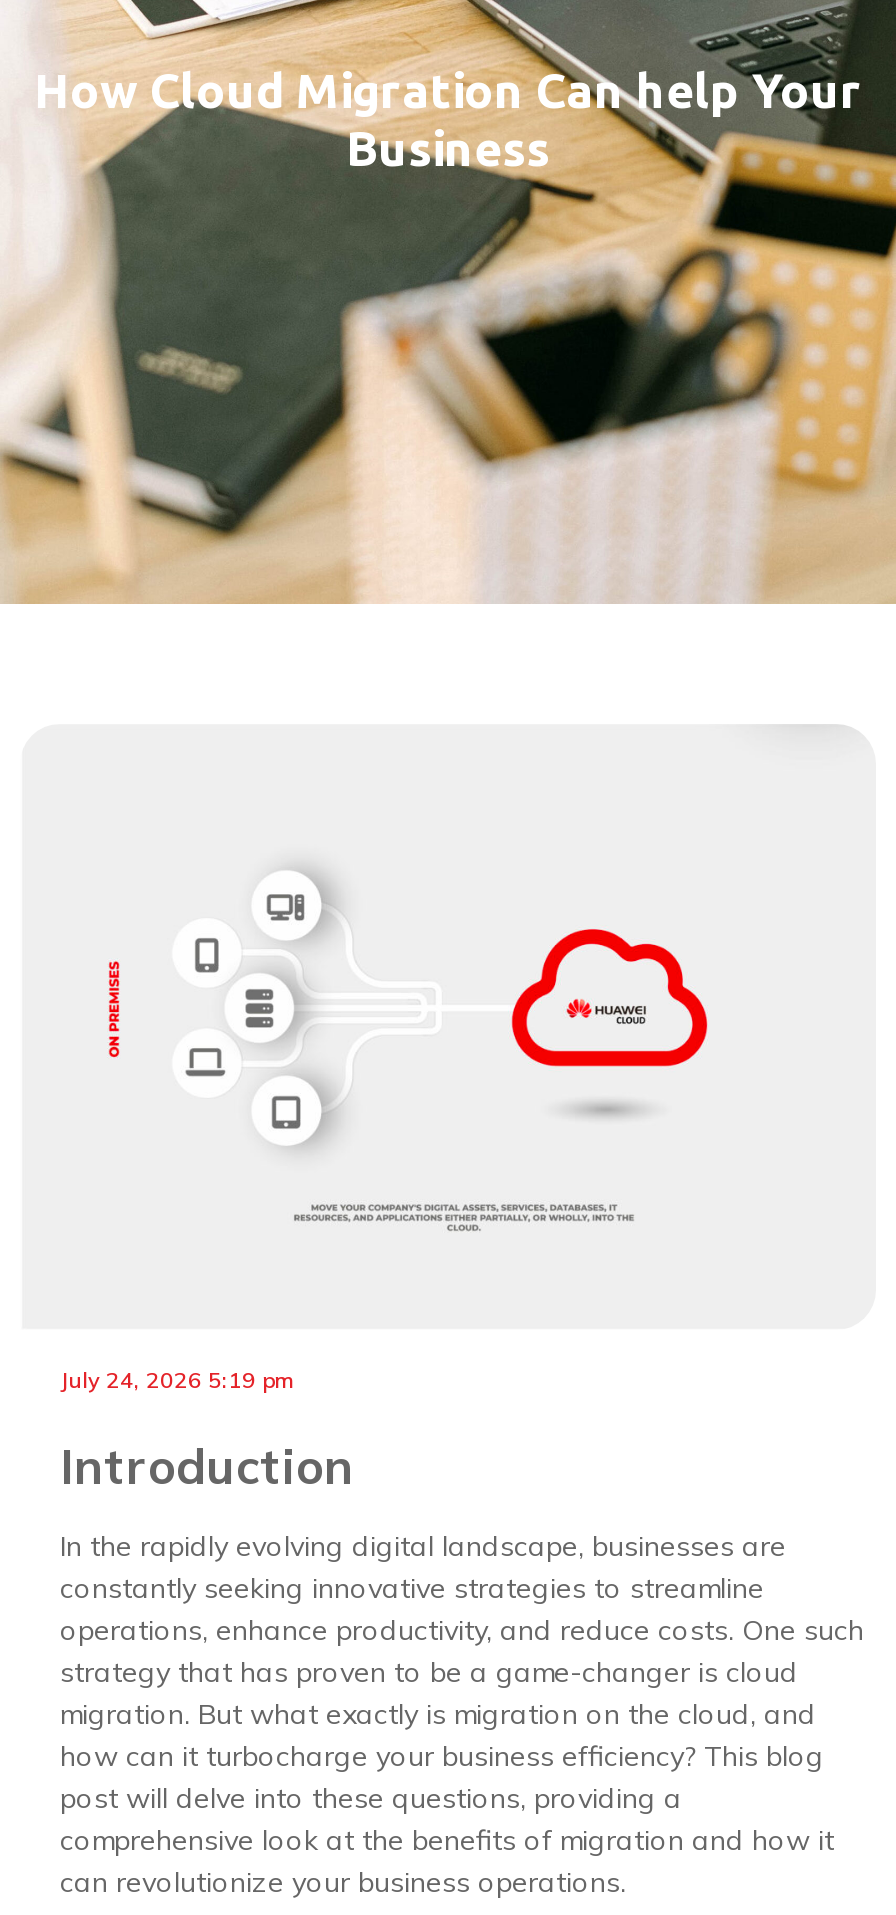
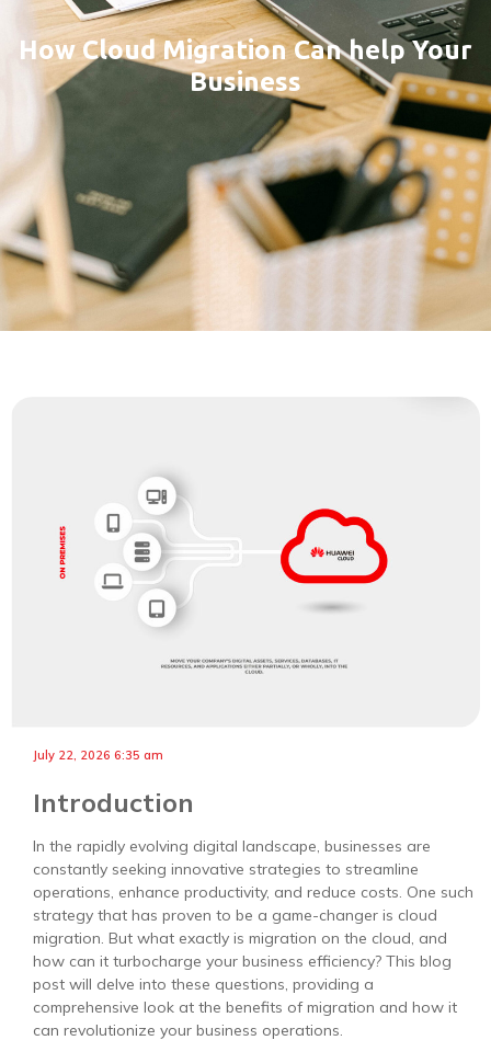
[60,1365,296,1393] July 24, 2026 5:19 pm -> [33,748,163,763] July 22, 2026 6:35 am

